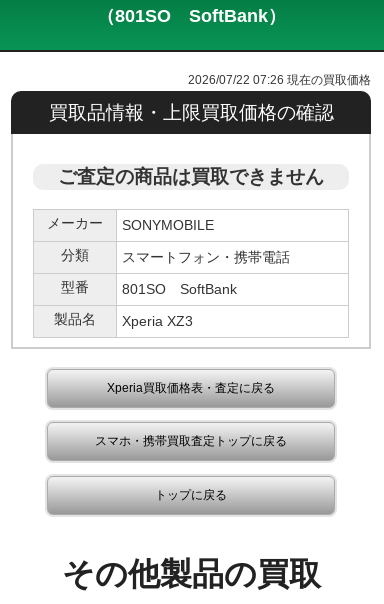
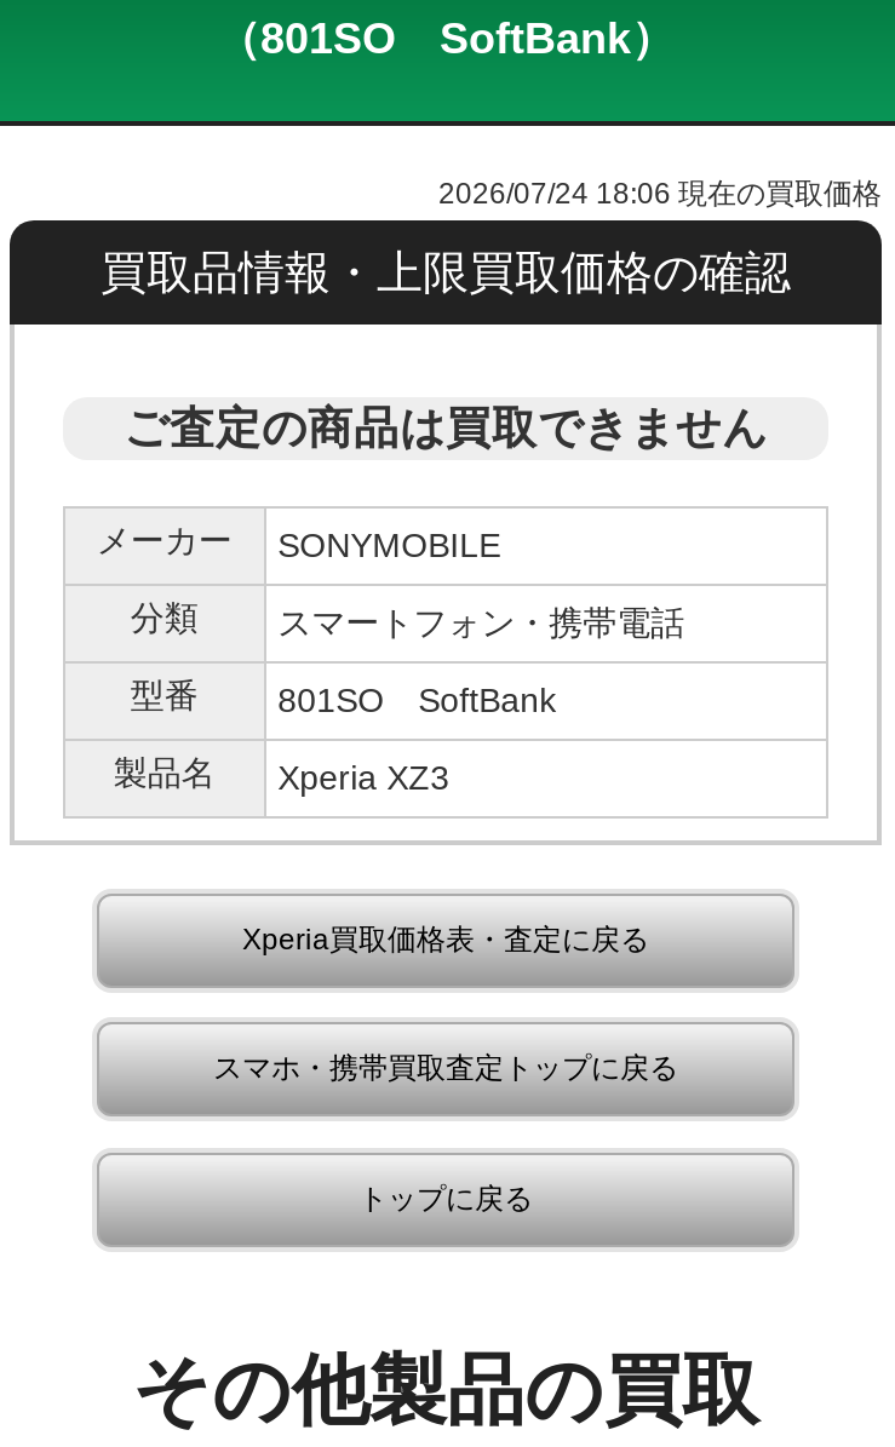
[188,73,371,87] 2026/07/22 07:26現在の買取価格 -> [438,177,882,211] 2026/07/24 18:06現在の買取価格

